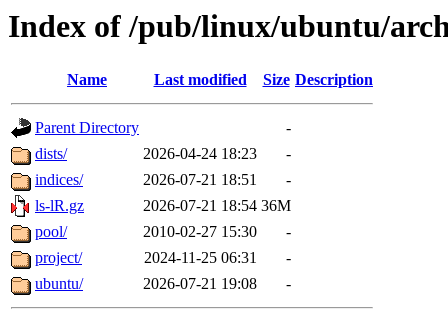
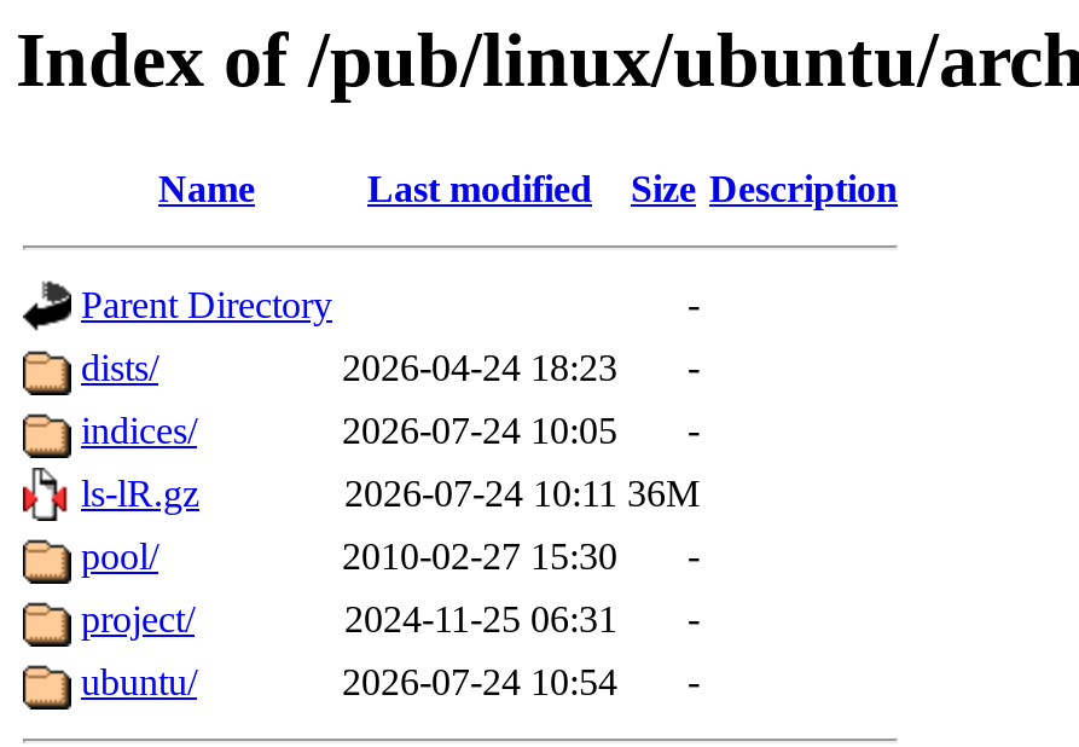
[143,171,257,188] 2026-07-21 18:51 -> [342,411,617,452] 2026-07-24 10:05
[143,197,291,214] 2026-07-21 18:54 36M -> [344,474,700,515] 2026-07-24 10:11 36M
[143,275,257,292] 2026-07-21 19:08 -> [342,662,617,703] 2026-07-24 10:54

